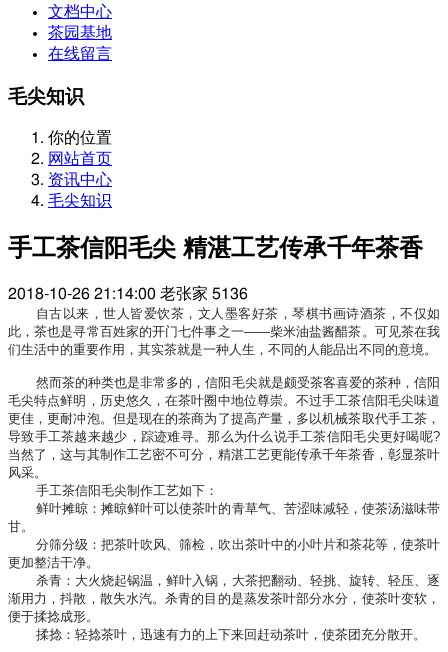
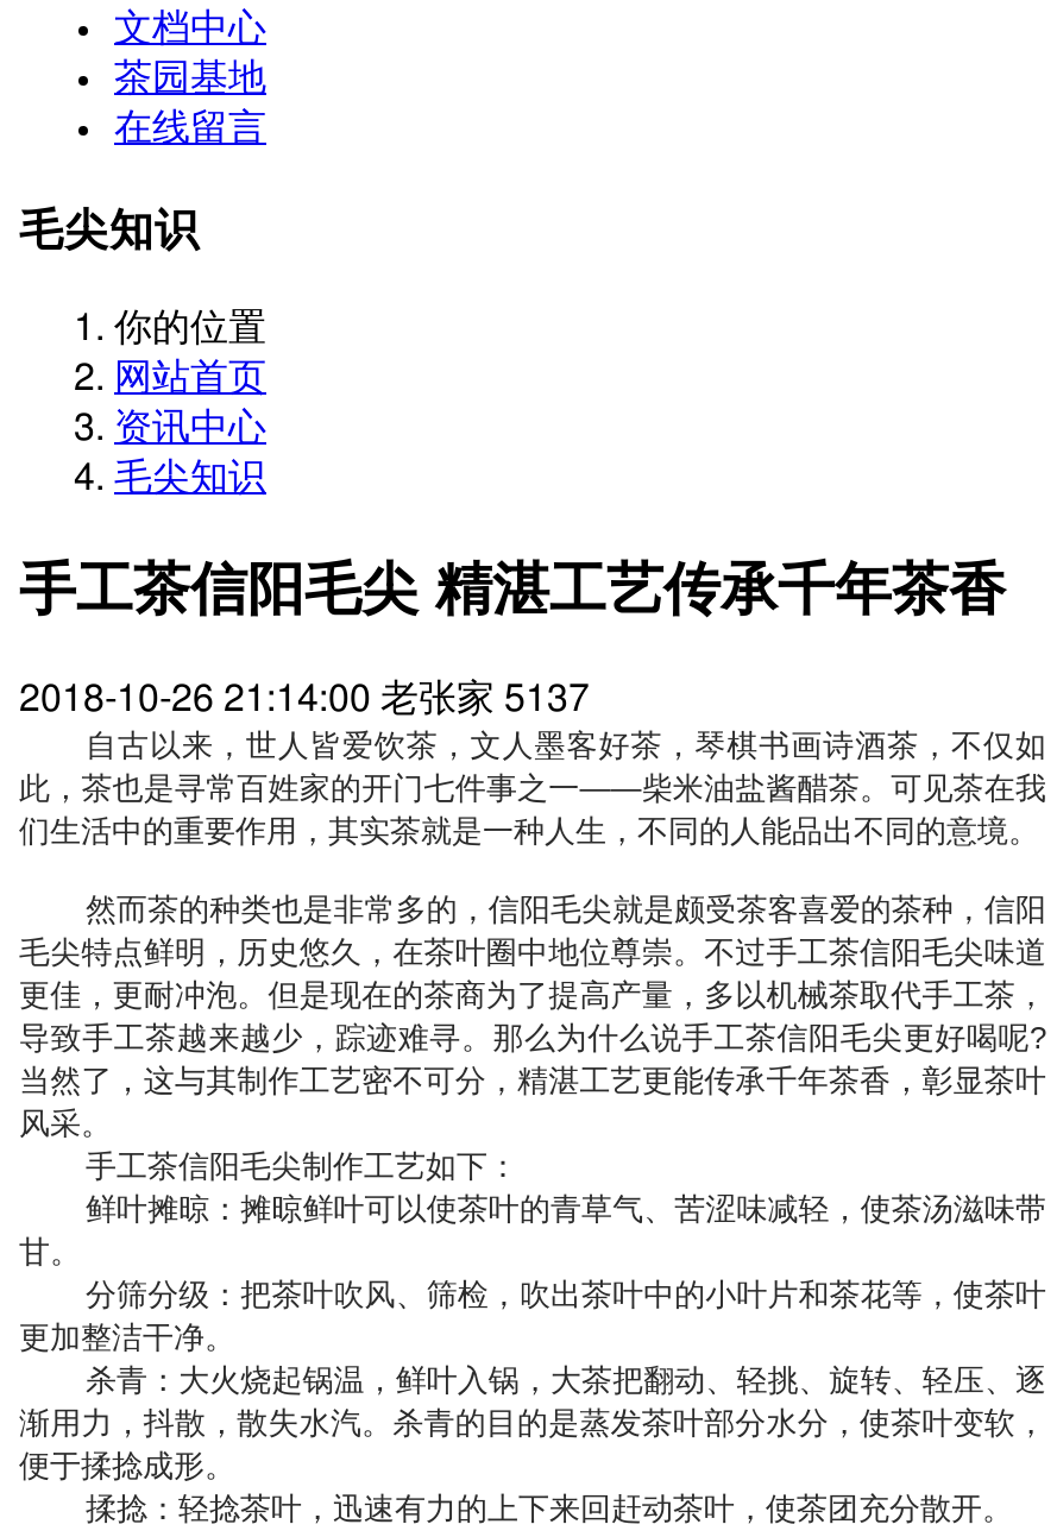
[8,286,248,302] 2018-10-26 21:14:00 老张家 5136 -> [19,680,590,718] 2018-10-26 21:14:00 老张家 5137

